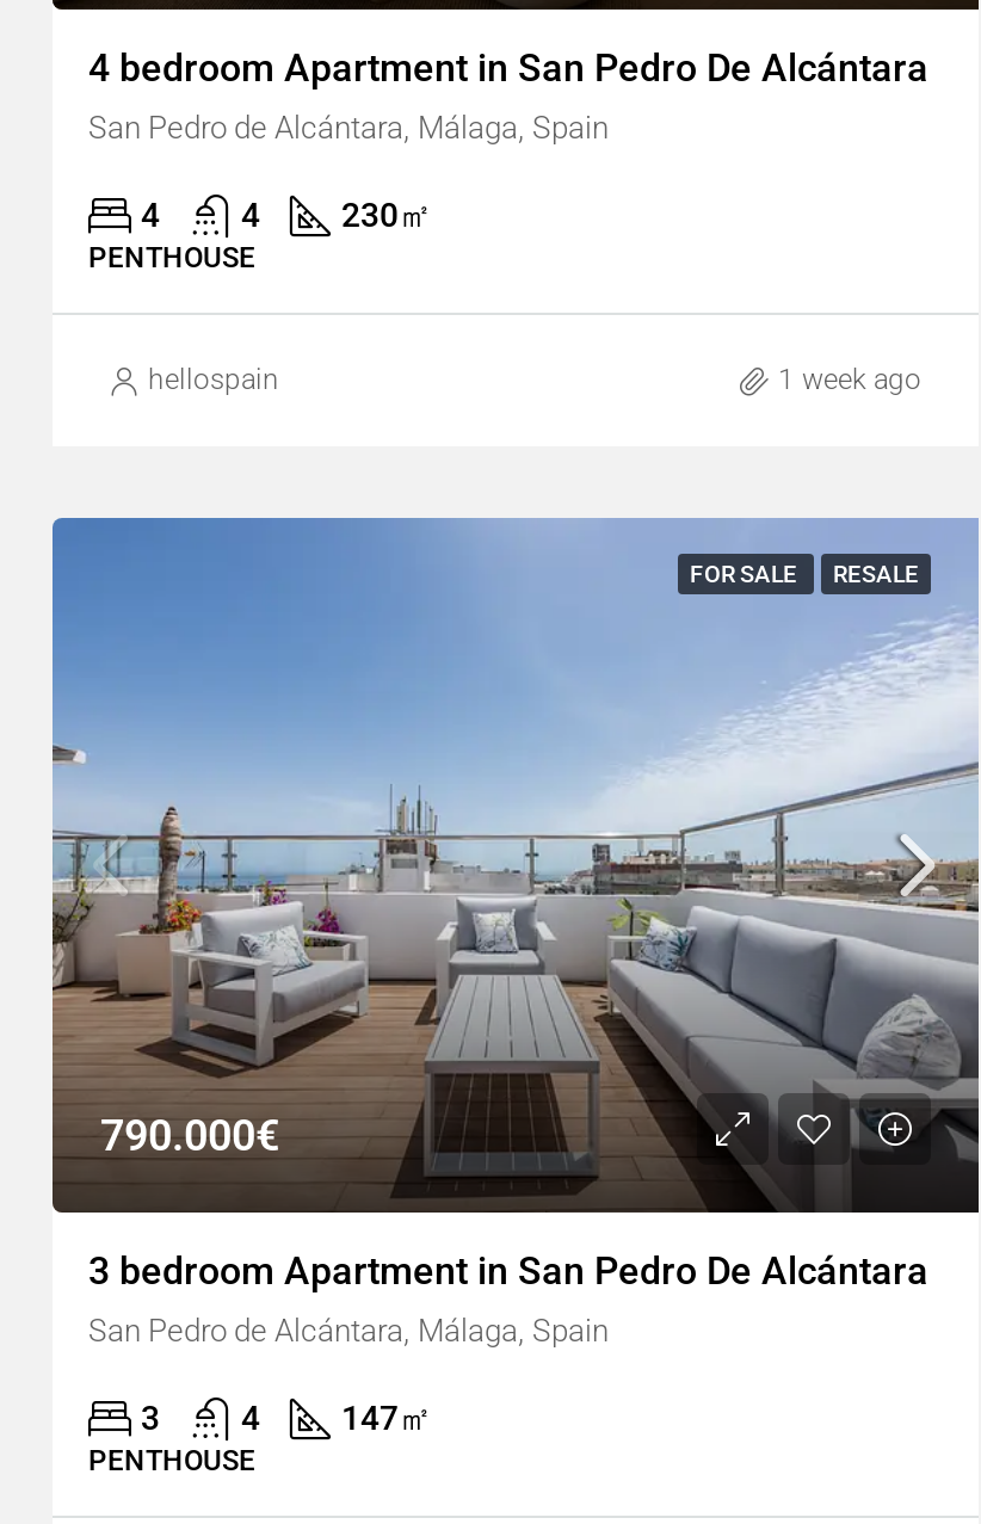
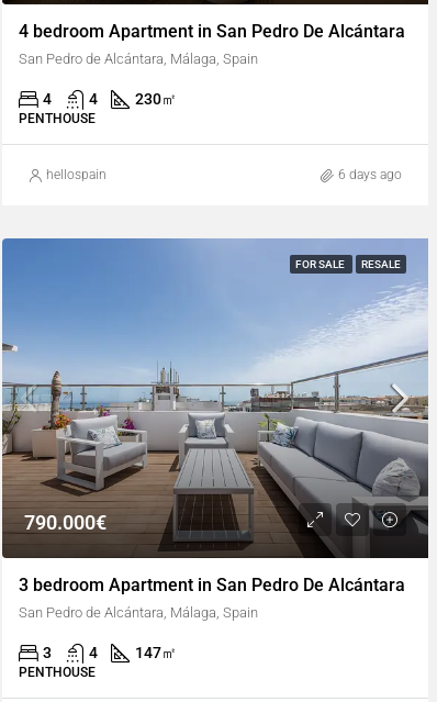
[778,363,921,396] 1 week ago -> [338,167,402,182] 6 days ago

